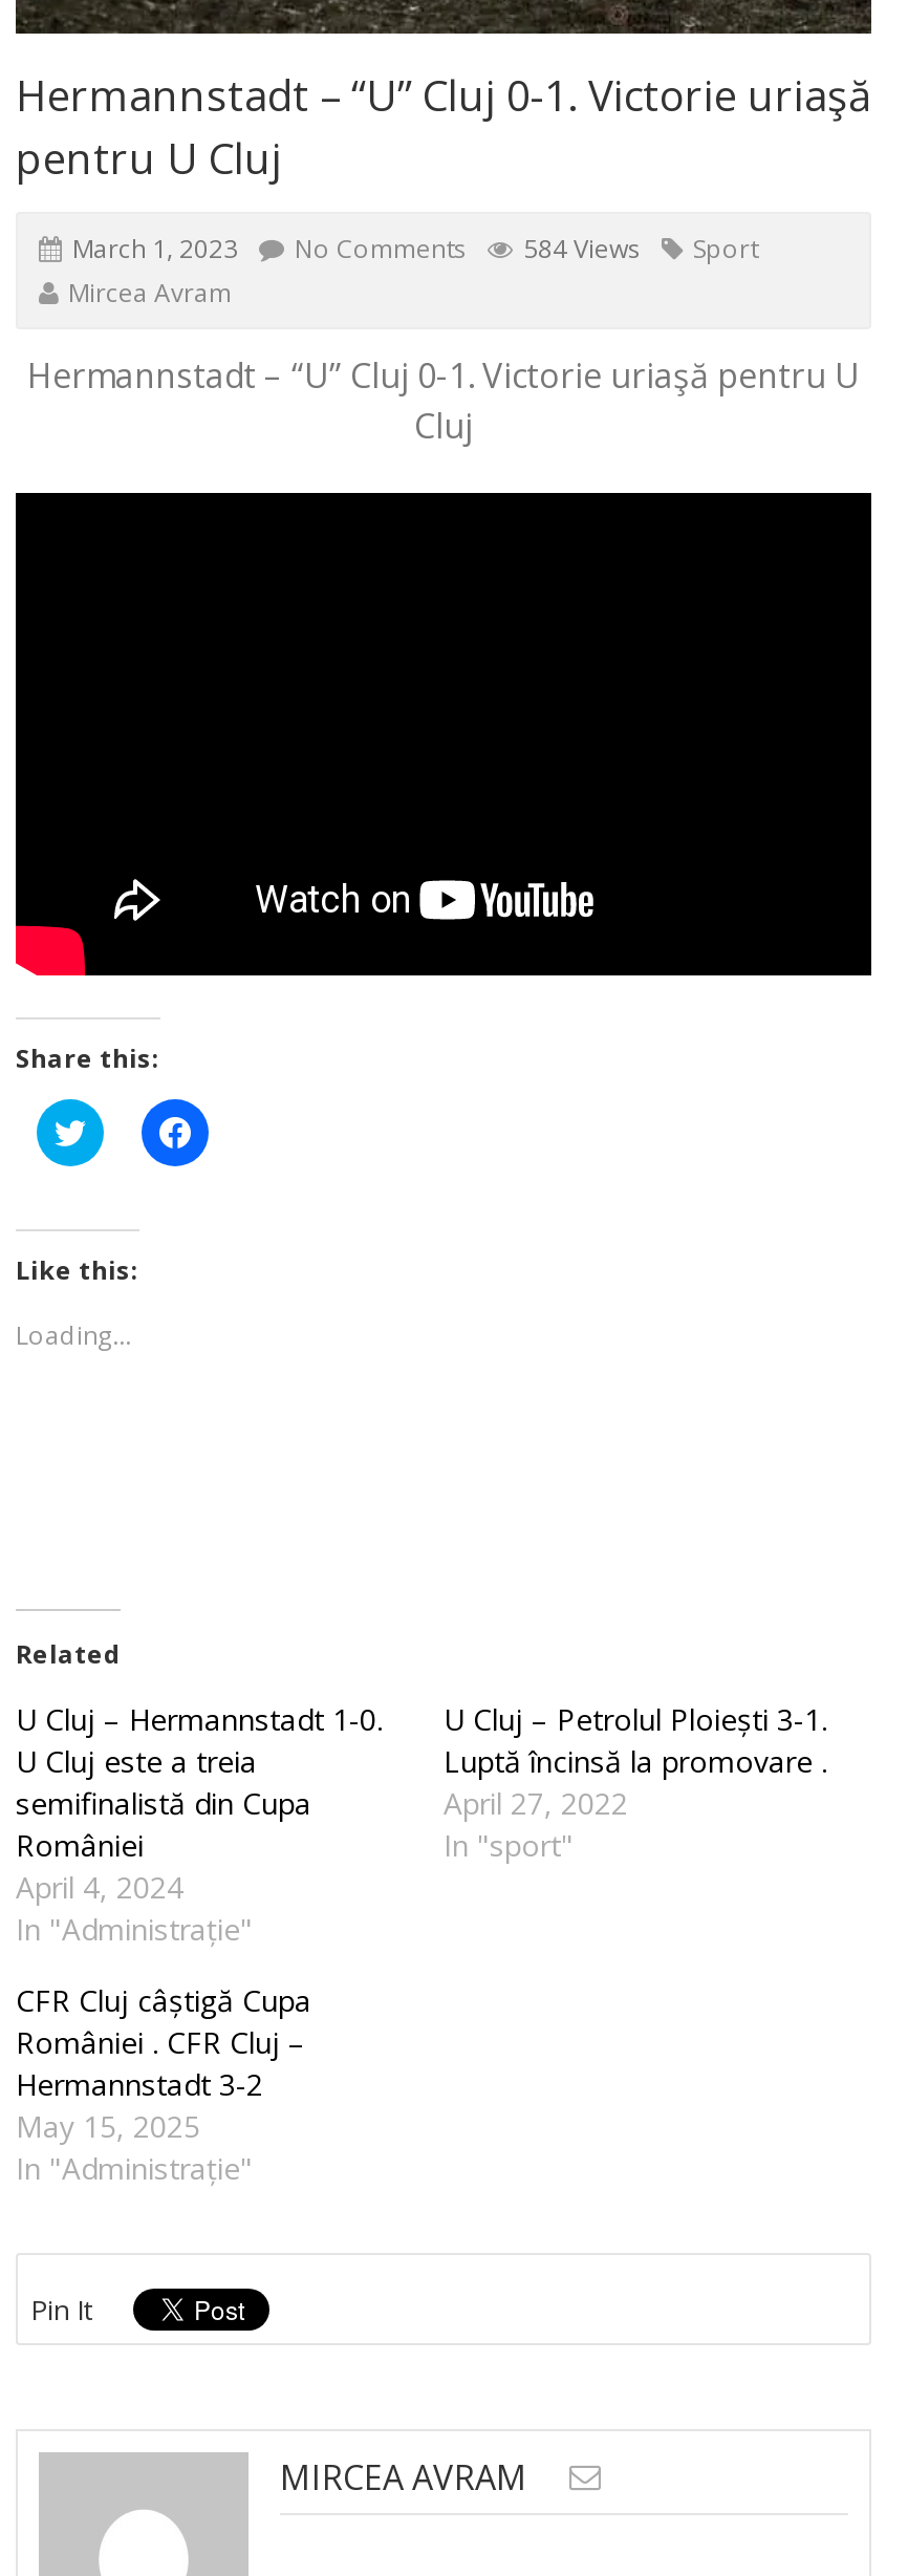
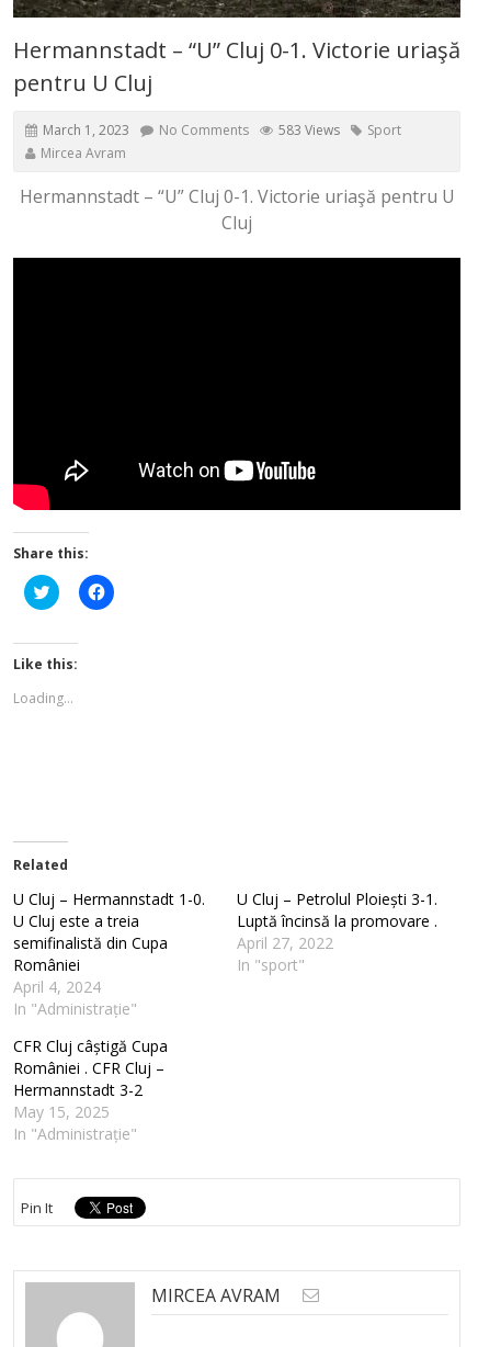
[72,231,758,266] March 1, 2023 No Comments 584 Views Sport -> [43,121,401,139] March 1, 2023 No Comments 583 Views Sport

